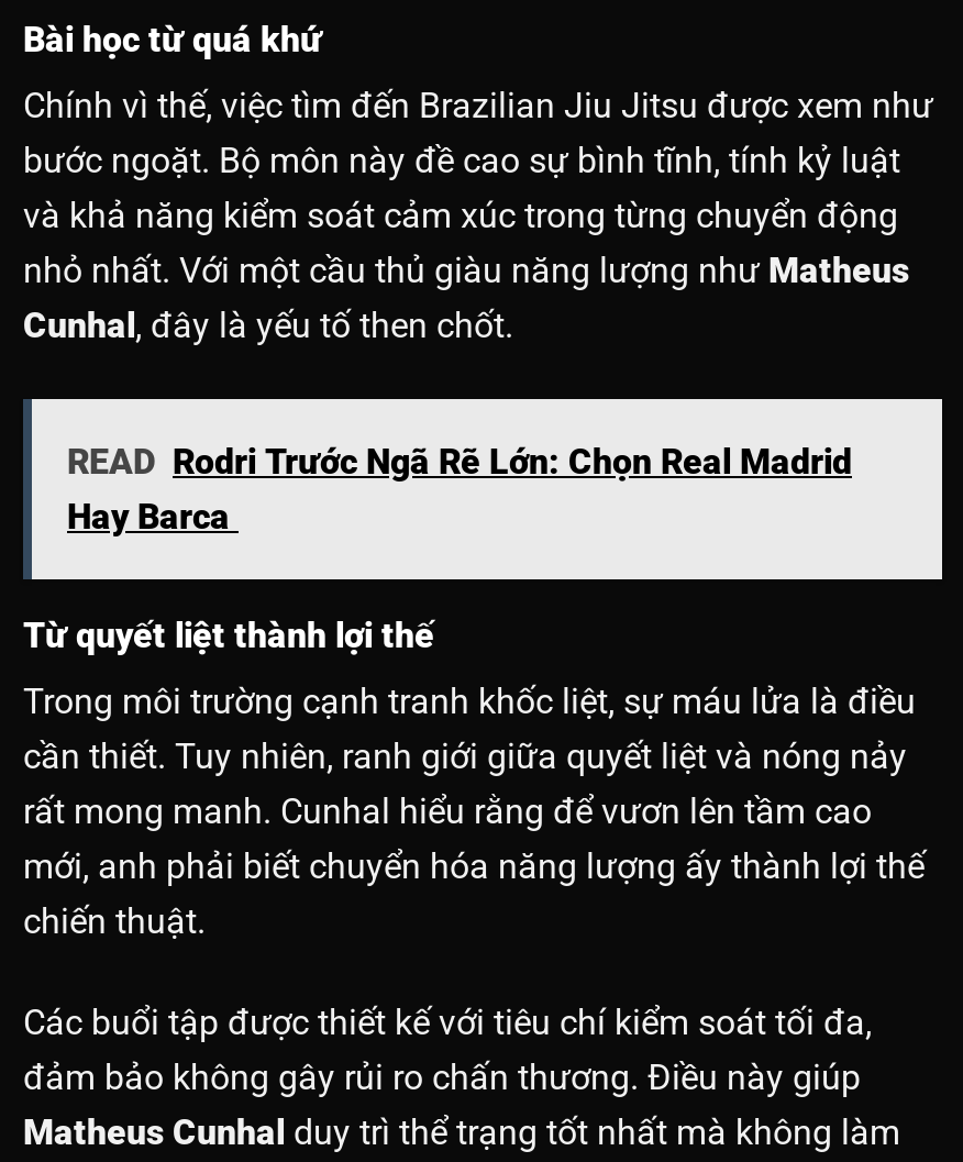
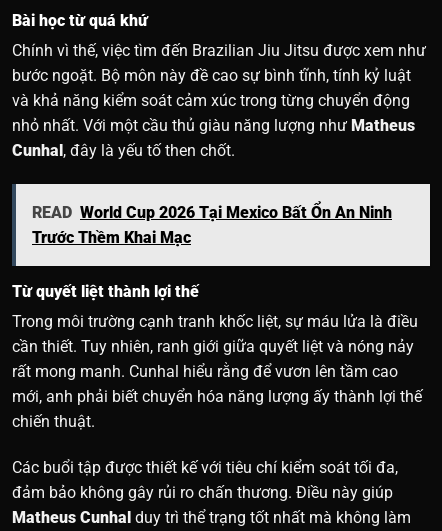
[67,441,852,538] READ Rodri Trước Ngã Rẽ Lớn: Chọn Real Madrid | Hay Barca -> [32,203,392,247] READ World Cup 2026 Tại Mexico Bất Ổn An Ninh | Trước Thềm Khai Mạc

